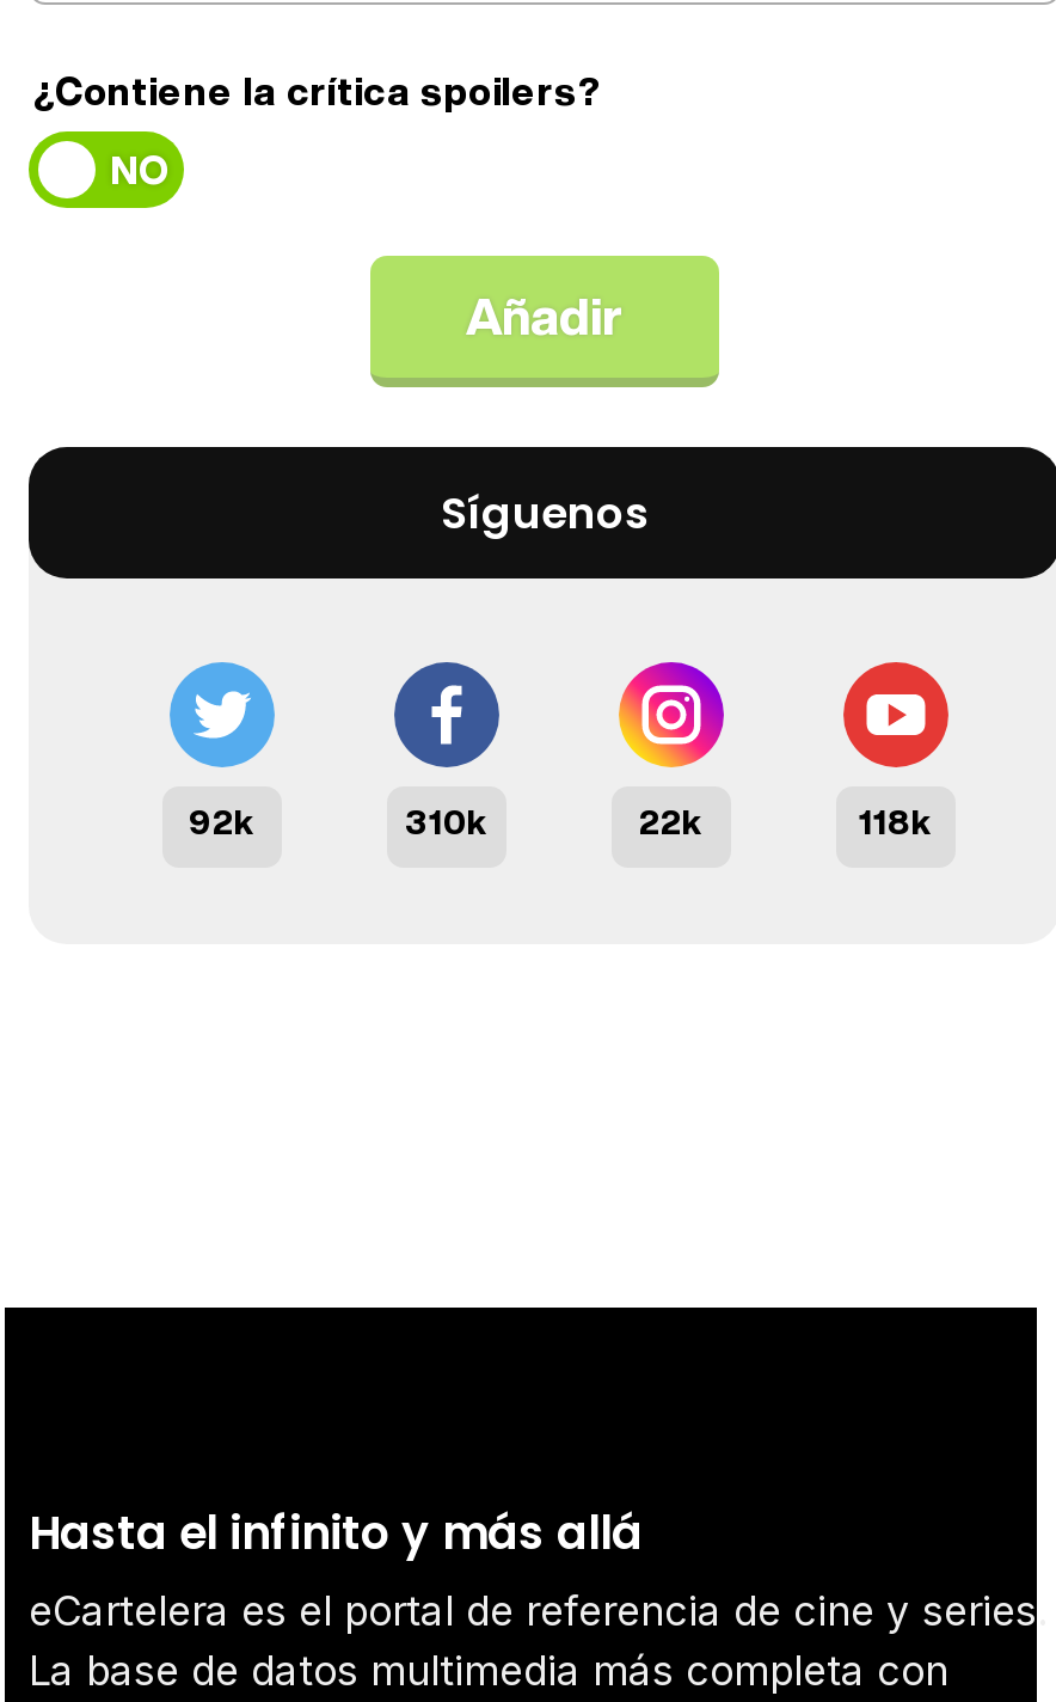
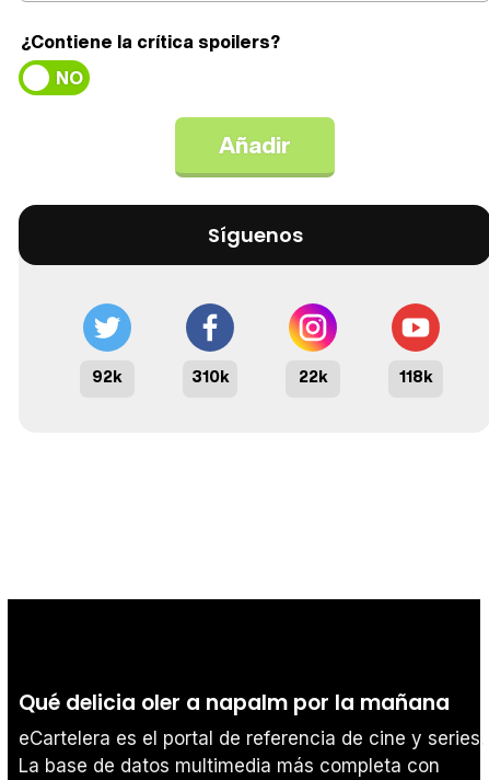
[29,1500,643,1565] Hasta el infinito y más allá -> [19,687,450,717] Qué delicia oler a napalm por la mañana

